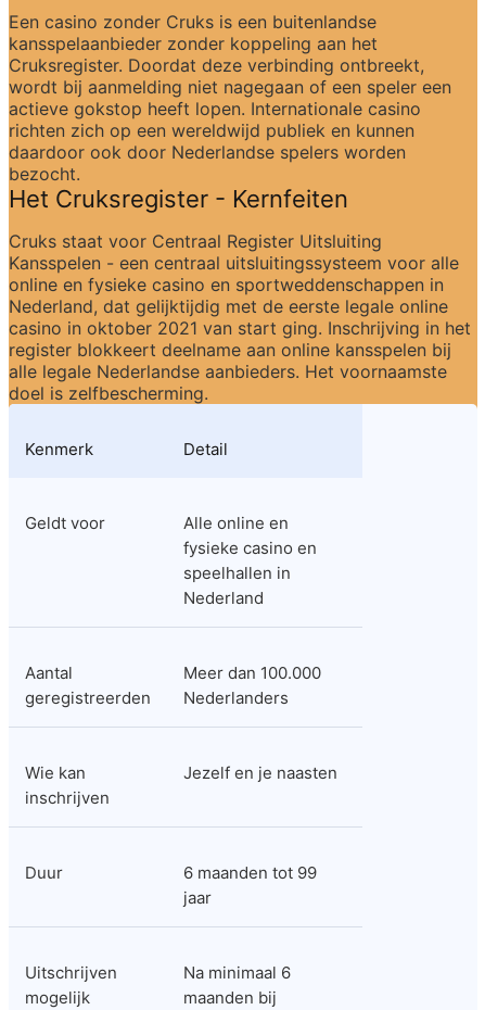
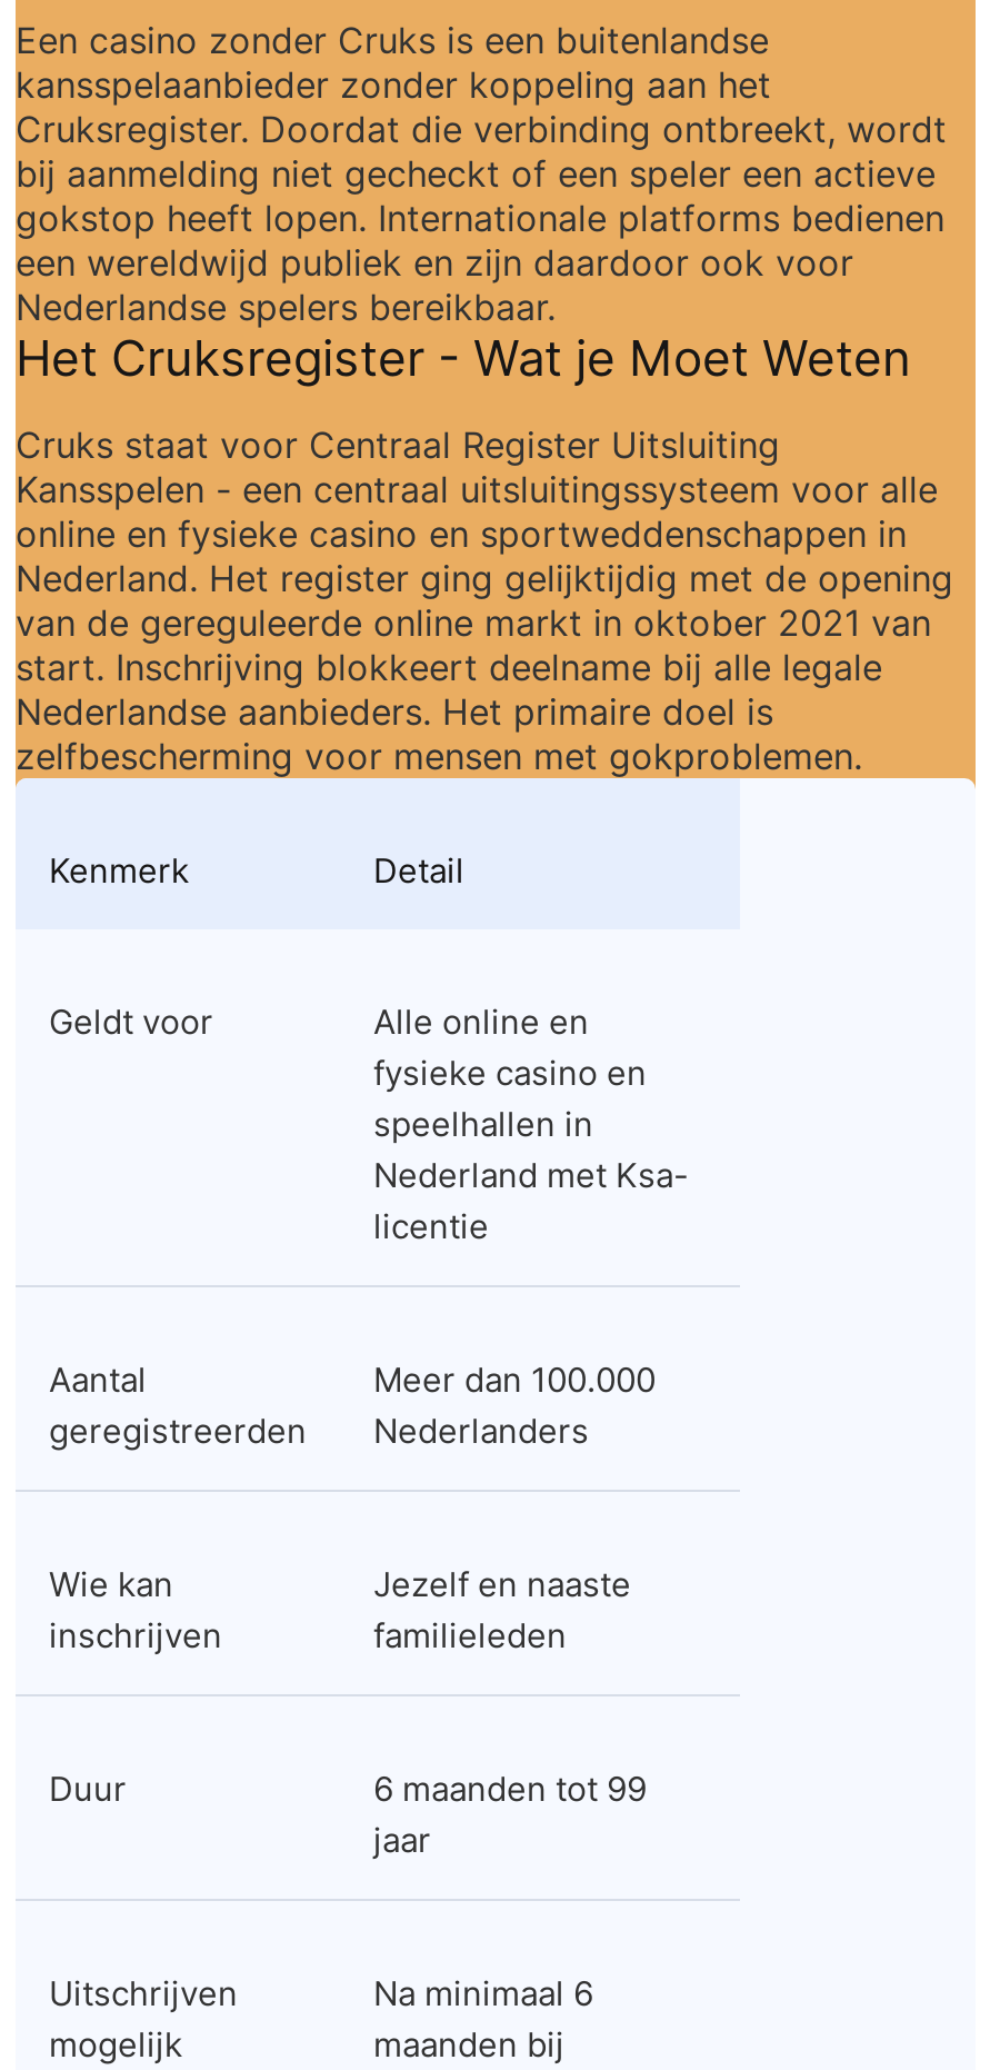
[9,54,451,213] Cruksregister. Doordat deze verbinding ontbreekt, | wordt bij aanmelding niet nagegaan of een speler een | actieve gokstop heeft lopen. Internationale casino | richten zich op een wereldwijd publiek en kunnen | daardoor ook door Nederlandse spelers worden | bezocht. | Het Cruksregister - Kernfeiten -> [16,107,947,387] Cruksregister. Doordat die verbinding ontbreekt, wordt | bij aanmelding niet gecheckt of een speler een actieve | gokstop heeft lopen. Internationale platforms bedienen | een wereldwijd publiek en zijn daardoor ook voor | Nederlandse spelers bereikbaar. | Het Cruksregister - Wat je Moet Weten
moved [9,230,459,295] -> [16,422,938,556]: Cruks staat voor Centraal Register Uitsluiting | Kansspelen - een centraal uitsluitingssysteem voor alle | online en fysieke casino en sportweddenschappen in
[9,295,471,404] Nederland, dat gelijktijdig met de eerste legale online | casino in oktober 2021 van start ging. Inschrijving in het | register blokkeert deelname aan online kansspelen bij | alle legale Nederlandse aanbieders. Het voornaamste | doel is zelfbescherming. -> [16,556,953,778] Nederland. Het register ging gelijktijdig met de opening | van de gereguleerde online markt in oktober 2021 van | start. Inschrijving blokkeert deelname bij alle legale | Nederlandse aanbieders. Het primaire doel is | zelfbescherming voor mensen met gokproblemen.
moved [25,439,317,583] -> [49,849,647,1145]: Kenmerk | Detail | Geldt voor | Alle online en | fysieke casino en | speelhallen in
[183,588,264,608] Nederland -> [373,1154,689,1247] Nederland met Ksa- | licentie
[183,762,337,783] Jezelf en je naasten -> [373,1563,631,1656] Jezelf en naaste | familieleden

